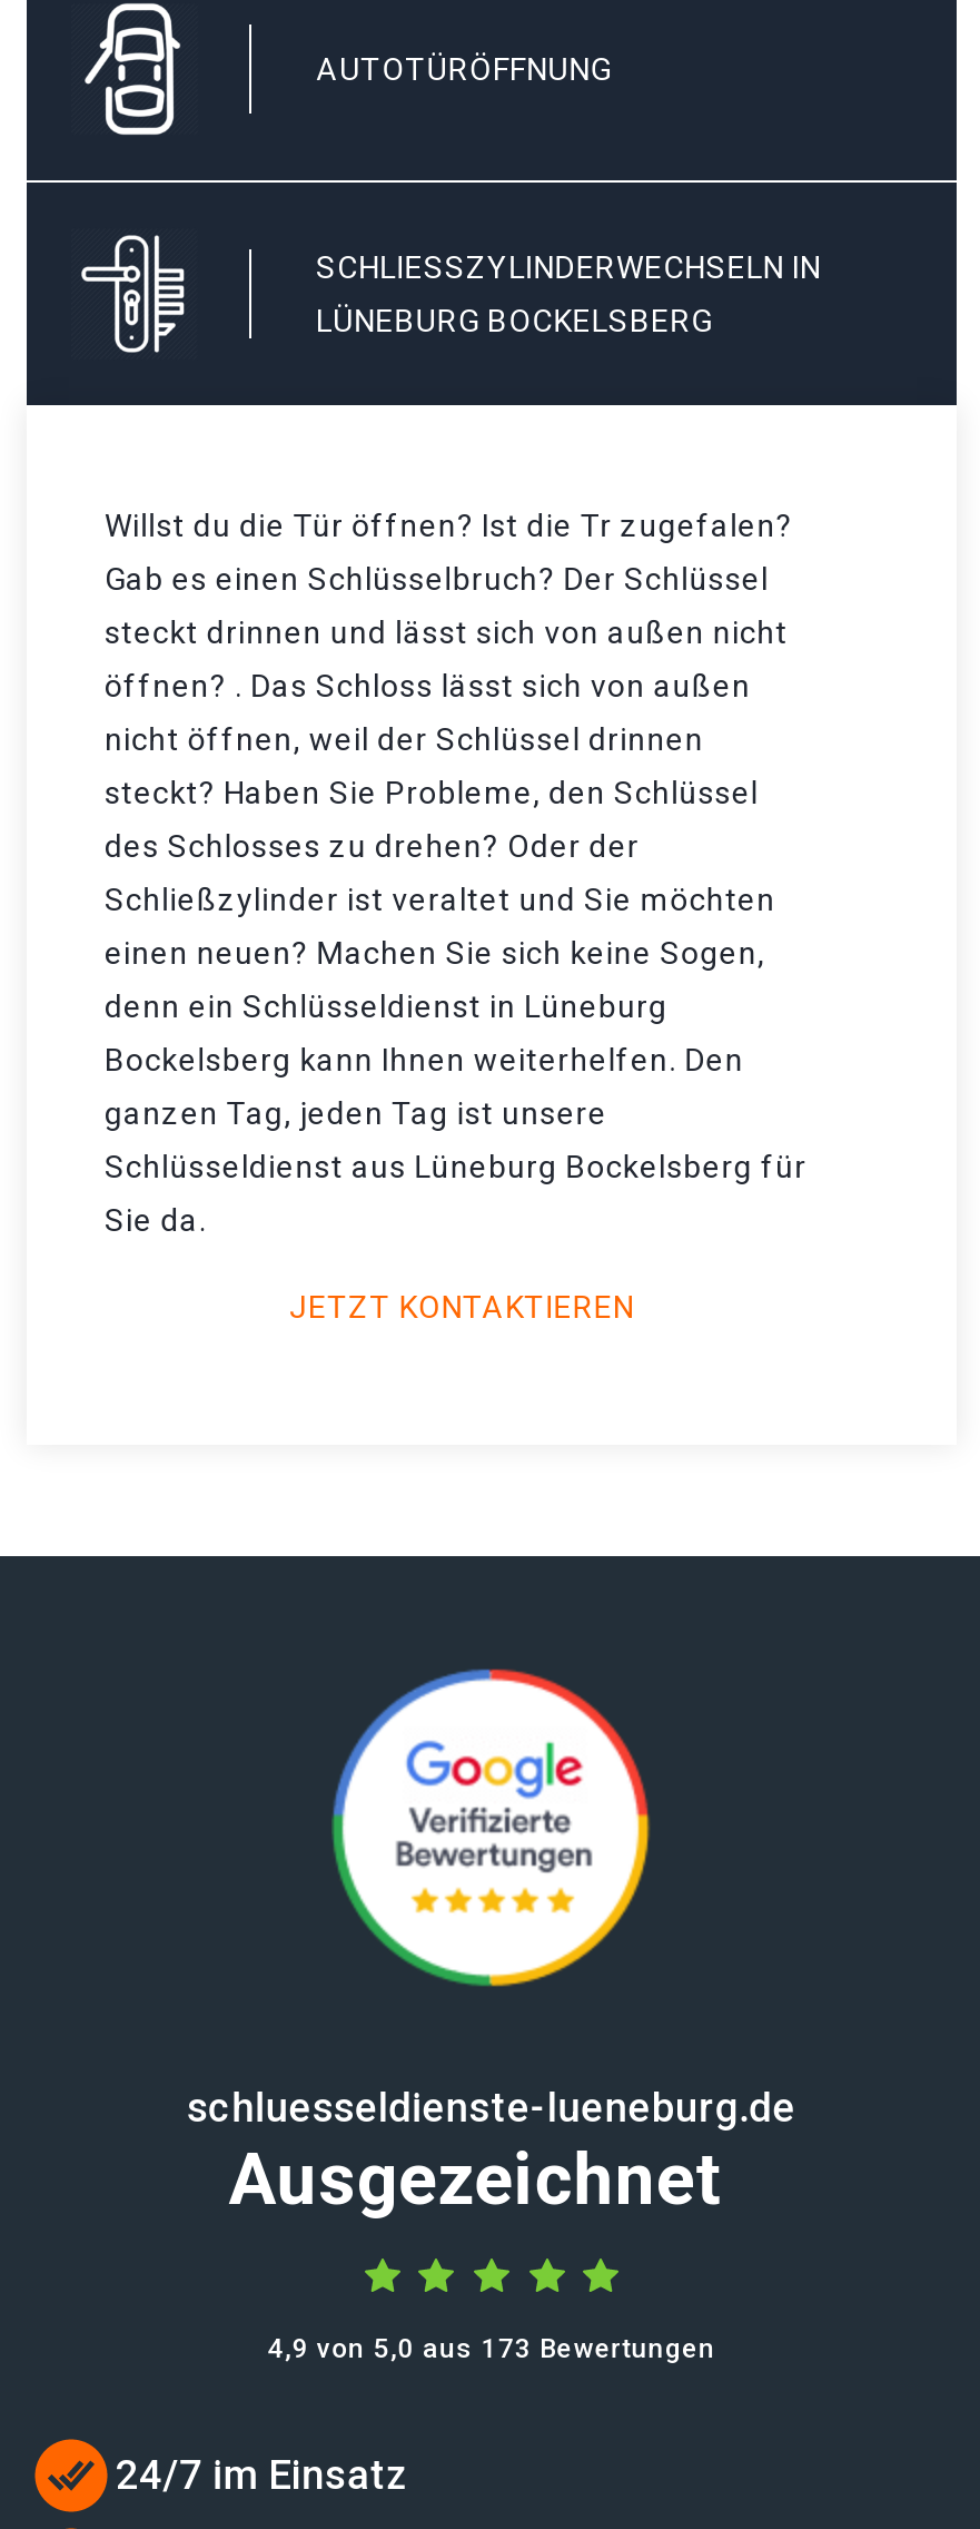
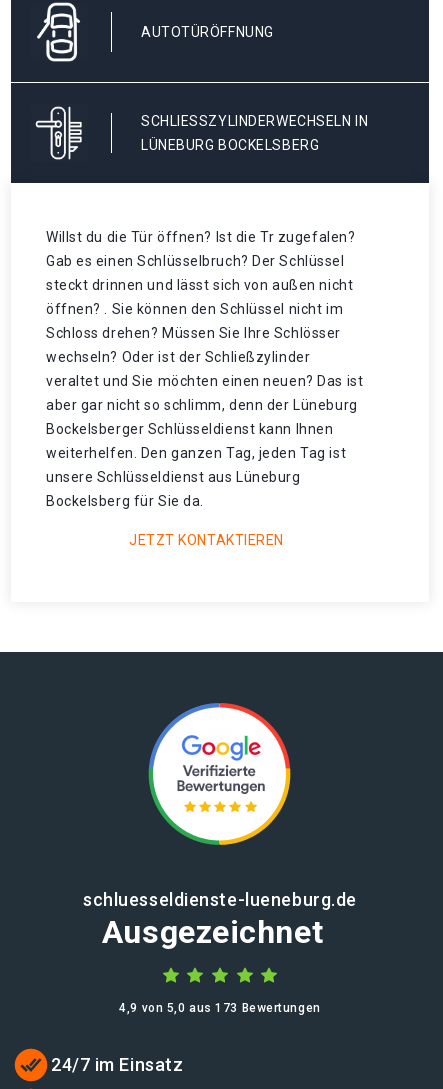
[105,668,807,1238] öffnen? . Das Schloss lässt sich von außen | nicht öffnen, weil der Schlüssel drinnen | steckt? Haben Sie Probleme, den Schlüssel | des Schlosses zu drehen? Oder der | Schließzylinder ist veraltet und Sie möchten | einen neuen? Machen Sie sich keine Sogen, | denn ein Schlüsseldienst in Lüneburg | Bockelsberg kann Ihnen weiterhelfen. Den | ganzen Tag, jeden Tag ist unsere | Schlüsseldienst aus Lüneburg Bockelsberg für | Sie da. -> [46,301,363,509] öffnen? . Sie können den Schlüssel nicht im | Schloss drehen? Müssen Sie Ihre Schlösser | wechseln? Oder ist der Schließzylinder | veraltet und Sie möchten einen neuen? Das ist | aber gar nicht so schlimm, denn der Lüneburg | Bockelsberger Schlüsseldienst kann Ihnen | weiterhelfen. Den ganzen Tag, jeden Tag ist | unsere Schlüsseldienst aus Lüneburg | Bockelsberg für Sie da.

